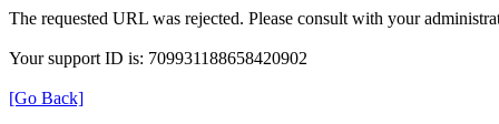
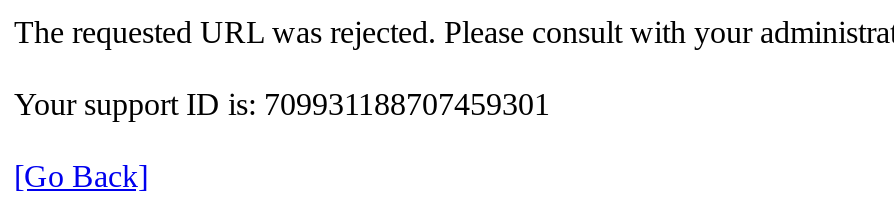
[9,49,307,68] Your support ID is: 709931188658420902 -> [14,87,550,121] Your support ID is: 709931188707459301

